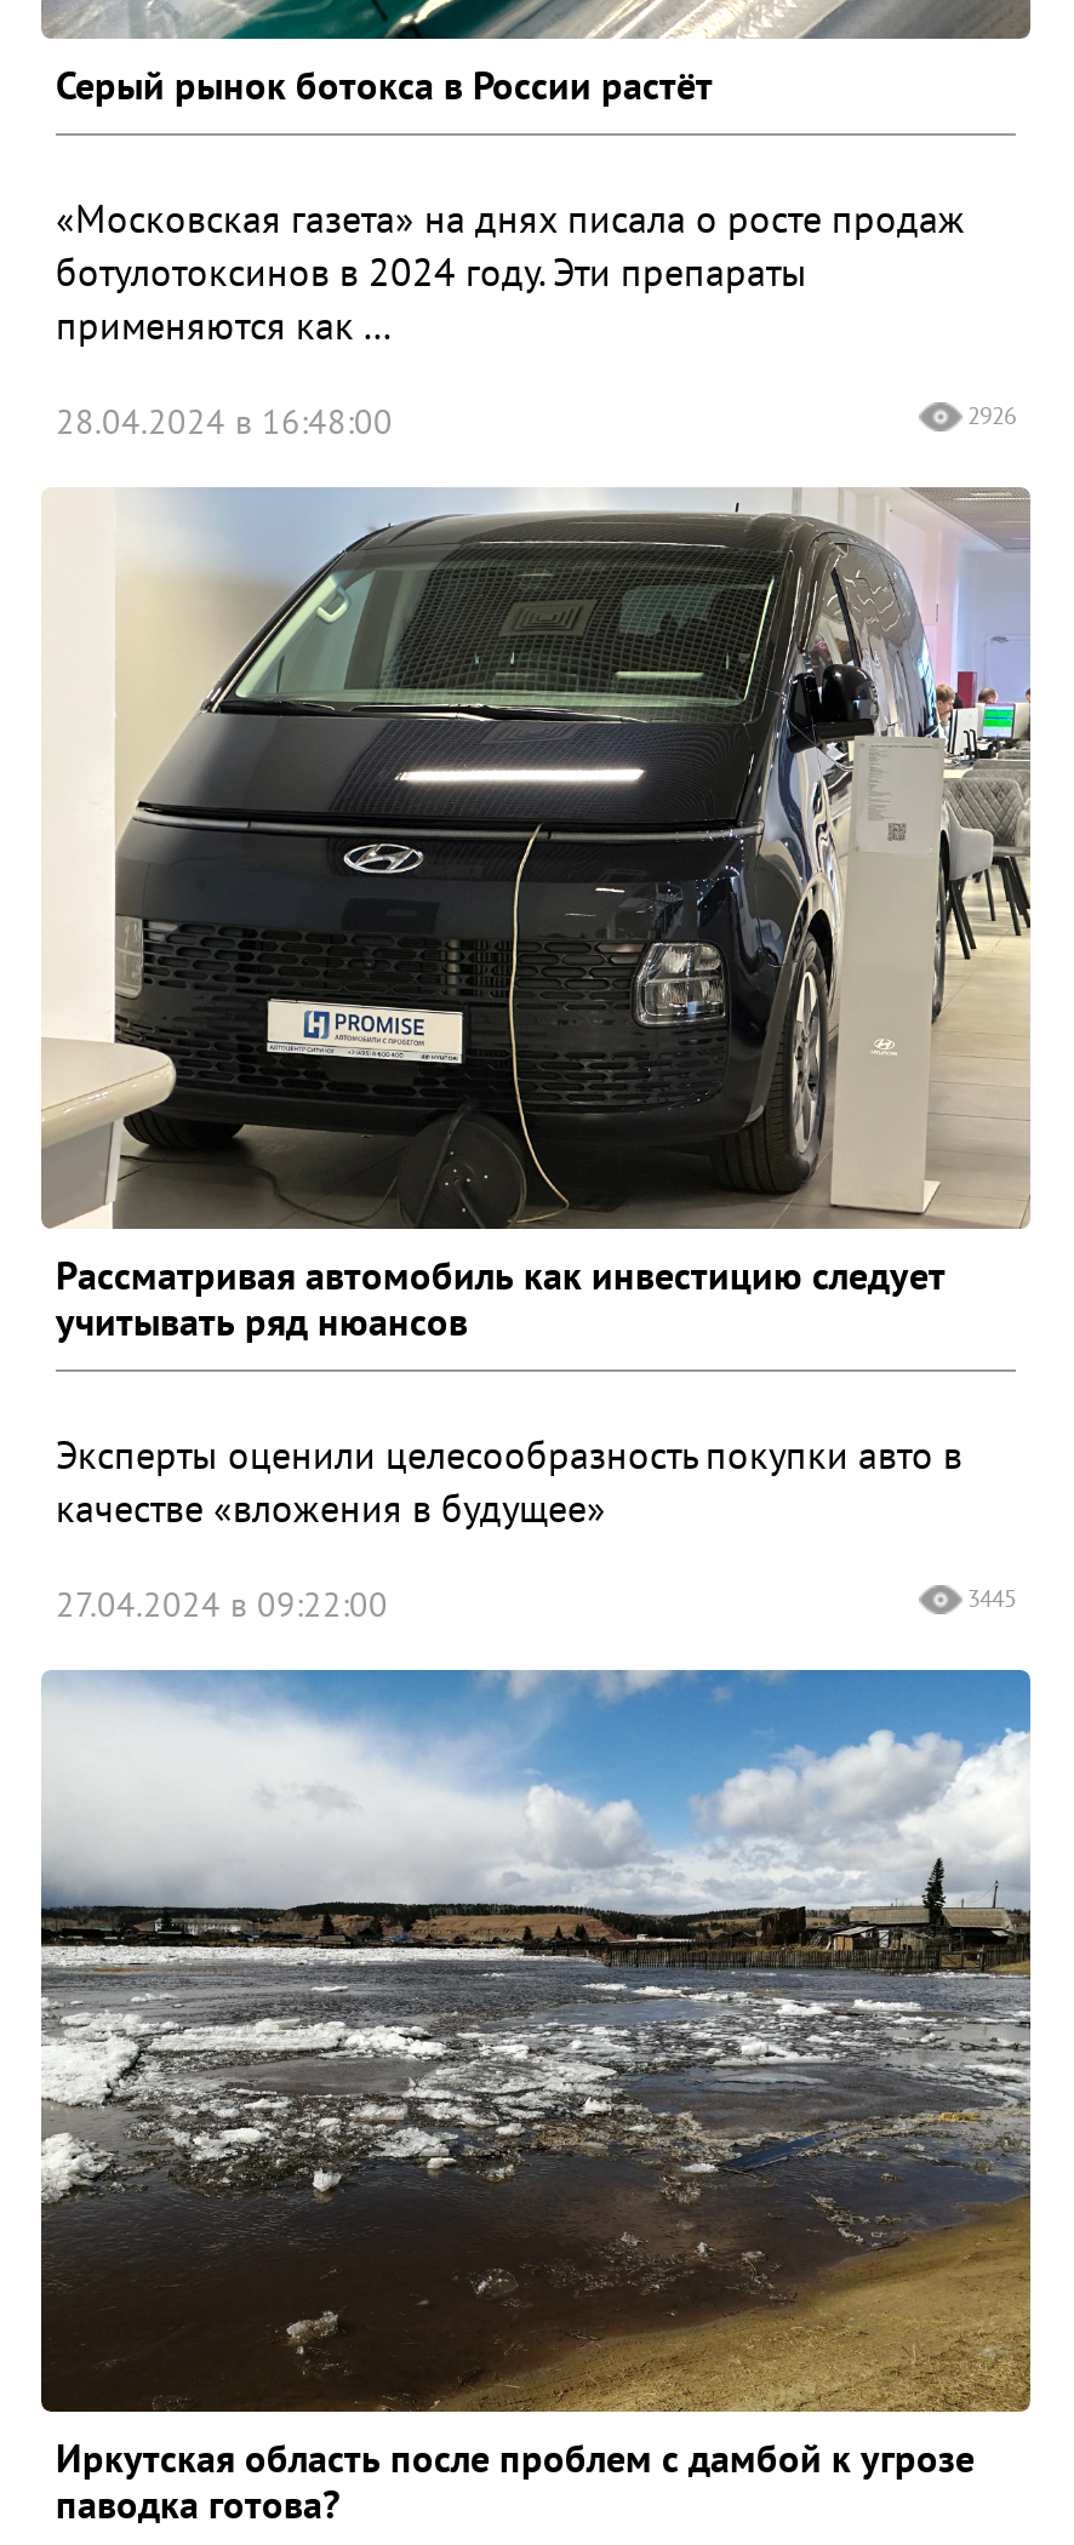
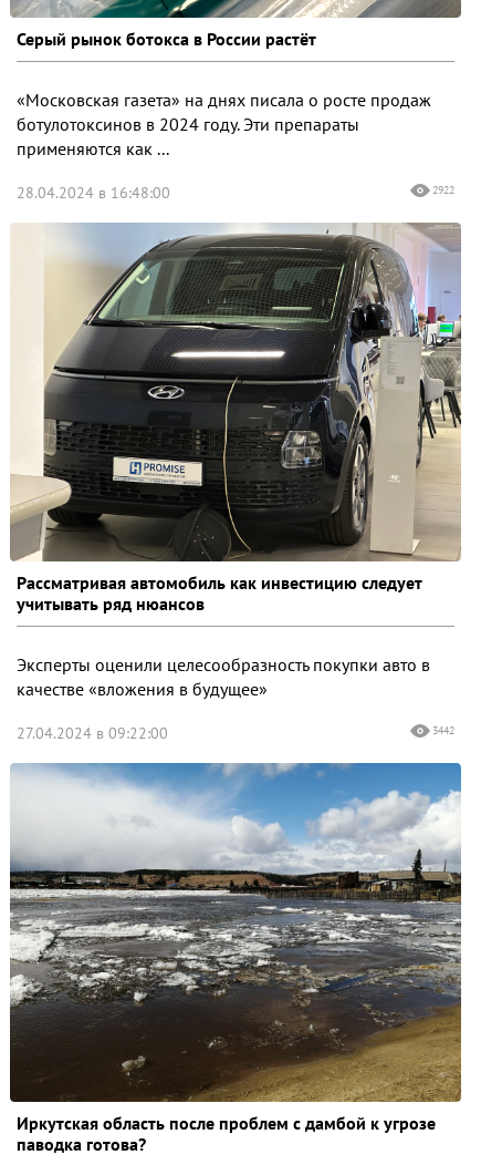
[967,399,1016,430] 2926 -> [432,182,454,197] 2922
[967,1582,1016,1613] 3445 -> [432,723,454,737] 3442

